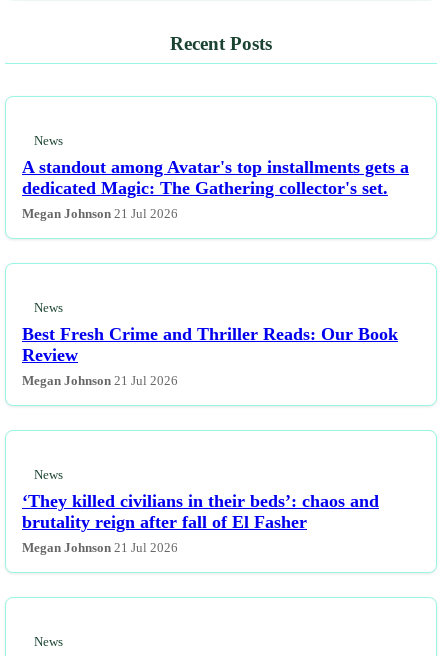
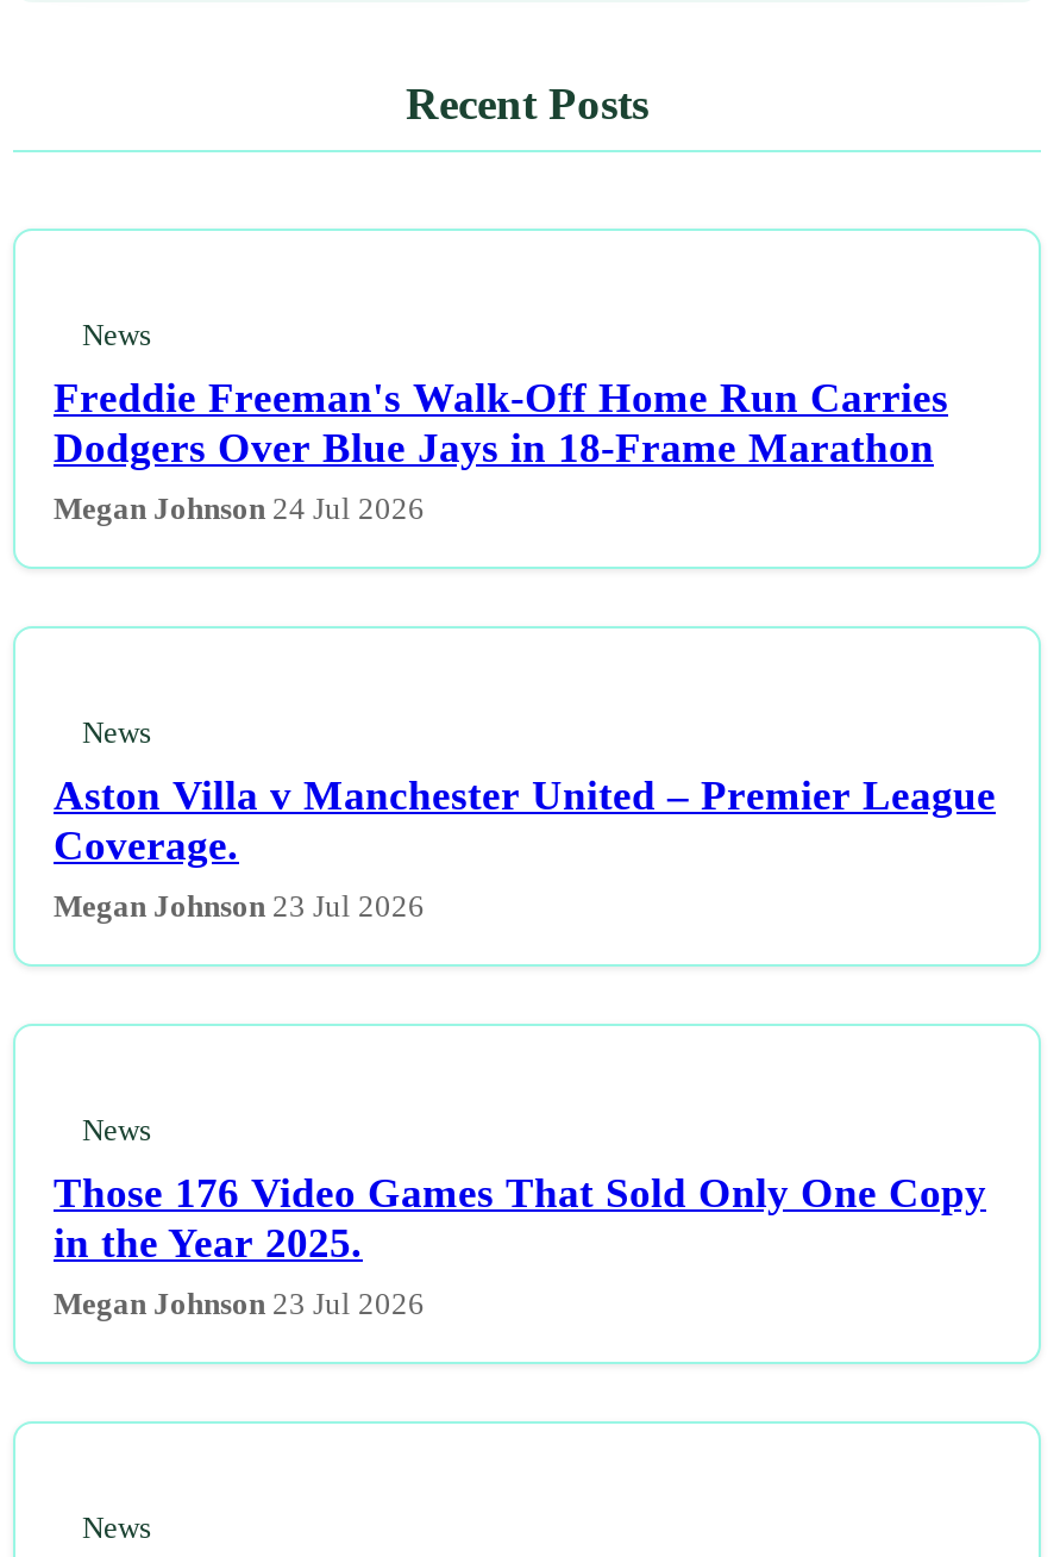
[22,157,409,221] A standout among Avatar's top installments gets a | dedicated Magic: The Gathering collector's set. | Megan Johnson 21 Jul 2026 -> [54,374,948,526] Freddie Freeman's Walk-Off Home Run Carries | Dodgers Over Blue Jays in 18-Frame Marathon | Megan Johnson 24 Jul 2026
[22,324,398,388] Best Fresh Crime and Thriller Reads: Our Book | Review | Megan Johnson 21 Jul 2026 -> [54,772,996,924] Aston Villa v Manchester United – Premier League | Coverage. | Megan Johnson 23 Jul 2026
[22,491,379,555] ‘They killed civilians in their beds’: chaos and | brutality reign after fall of El Fasher | Megan Johnson 21 Jul 2026 -> [54,1169,986,1322] Those 176 Video Games That Sold Only One Copy | in the Year 2025. | Megan Johnson 23 Jul 2026

